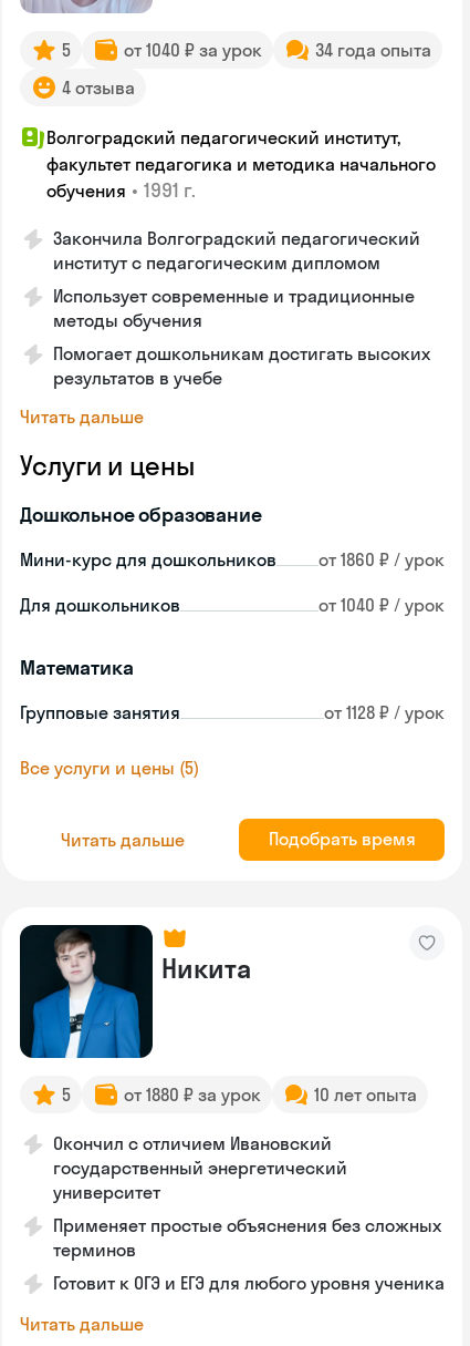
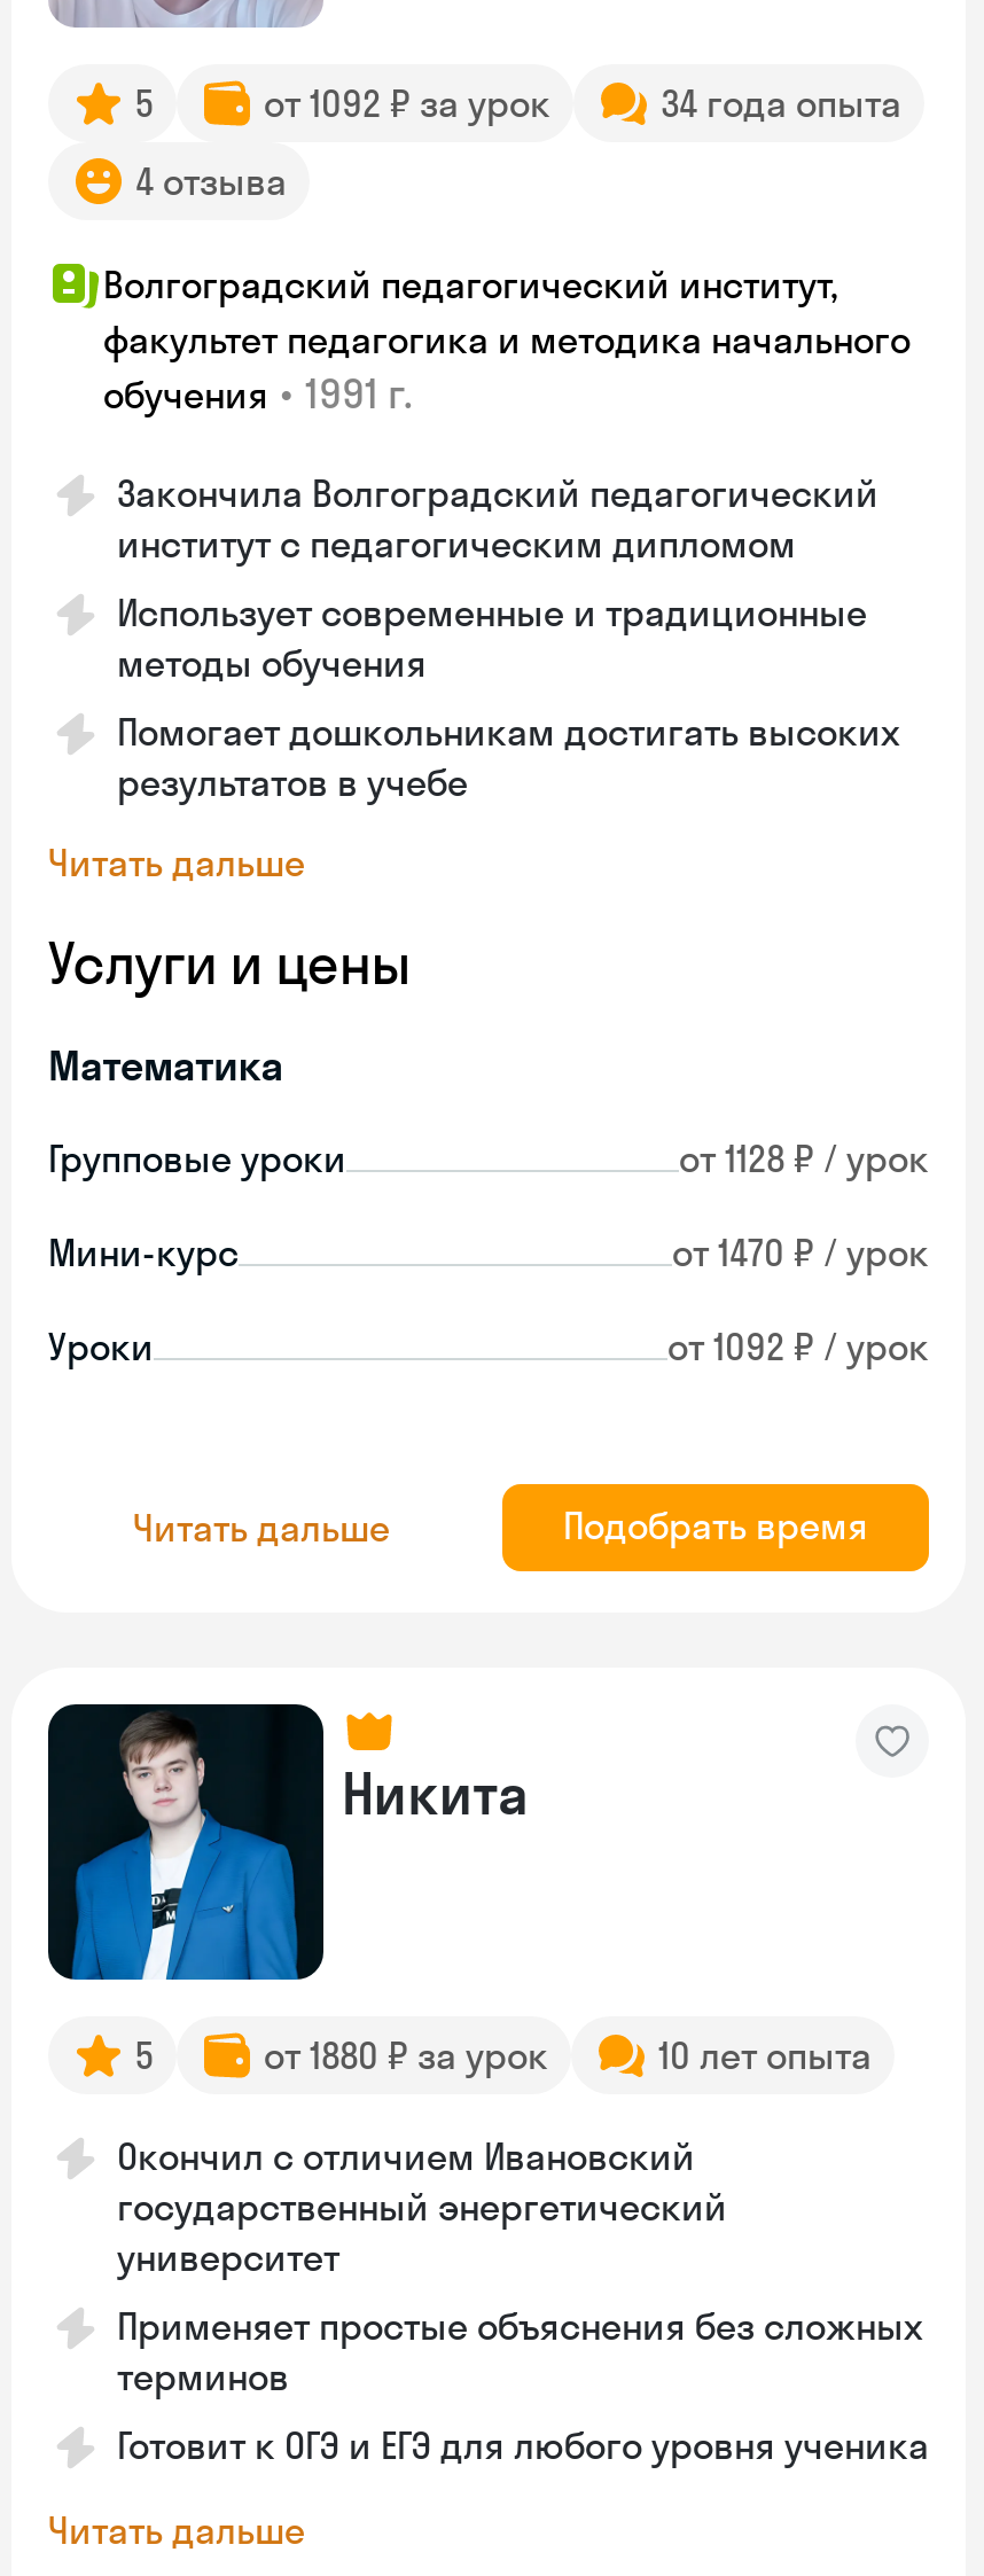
[124,39,262,61] от 1040 ₽ за урок -> [264,80,550,126] от 1092 ₽ за урок
[20,502,445,616] Дошкольное образование | Мини-курс для дошкольников | от 1860 ₽ / урок | Для дошкольников | от 1040 ₽ / урок -> none
moved [20,655,445,723] -> [48,1039,929,1181]: Математика | от 1128 ₽ / урок
[20,701,180,723] Групповые занятия -> [48,1135,346,1181] Групповые уроки
[20,757,199,779] Все услуги и цены (5) -> [48,1230,929,1369] Мини-курс | от 1470 ₽ / урок | Уроки | от 1092 ₽ / урок

